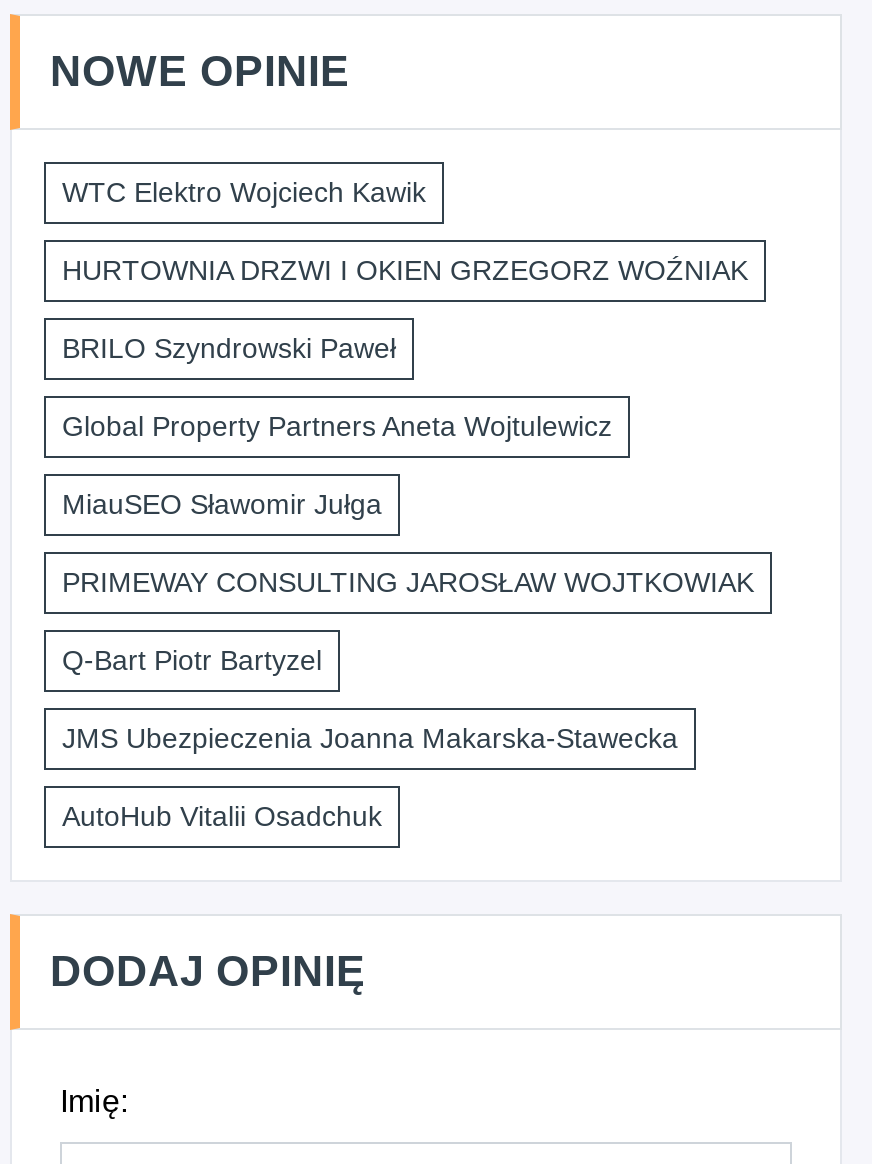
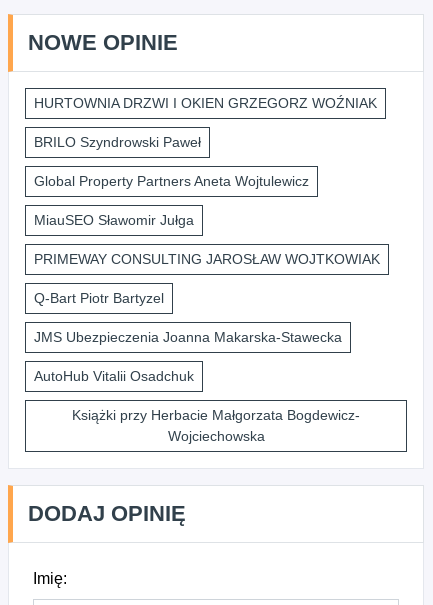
[62,176,426,208] WTC Elektro Wojciech Kawik -> none
moved [62,254,754,832] -> [34,95,380,384]: HURTOWNIA DRZWI I OKIEN GRZEGORZ WOŹNIAK | BRILO Szyndrowski Paweł | Global Property Partners Aneta Wojtulewicz | MiauSEO Sławomir Jułga | PRIMEWAY CONSULTING JAROSŁAW WOJTKOWIAK | Q-Bart Piotr Bartyzel | JMS Ubezpieczenia Joanna Makarska-Stawecka | AutoHub Vitalii Osadchuk
none -> [72,407,360,444] Książki przy Herbacie Małgorzata Bogdewicz- | Wojciechowska

